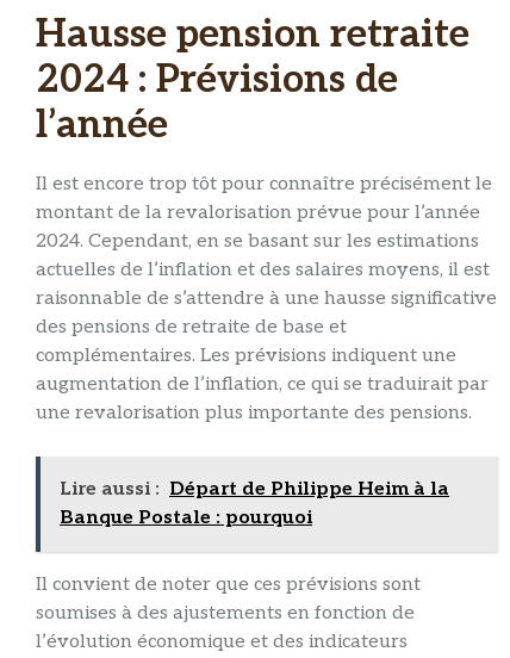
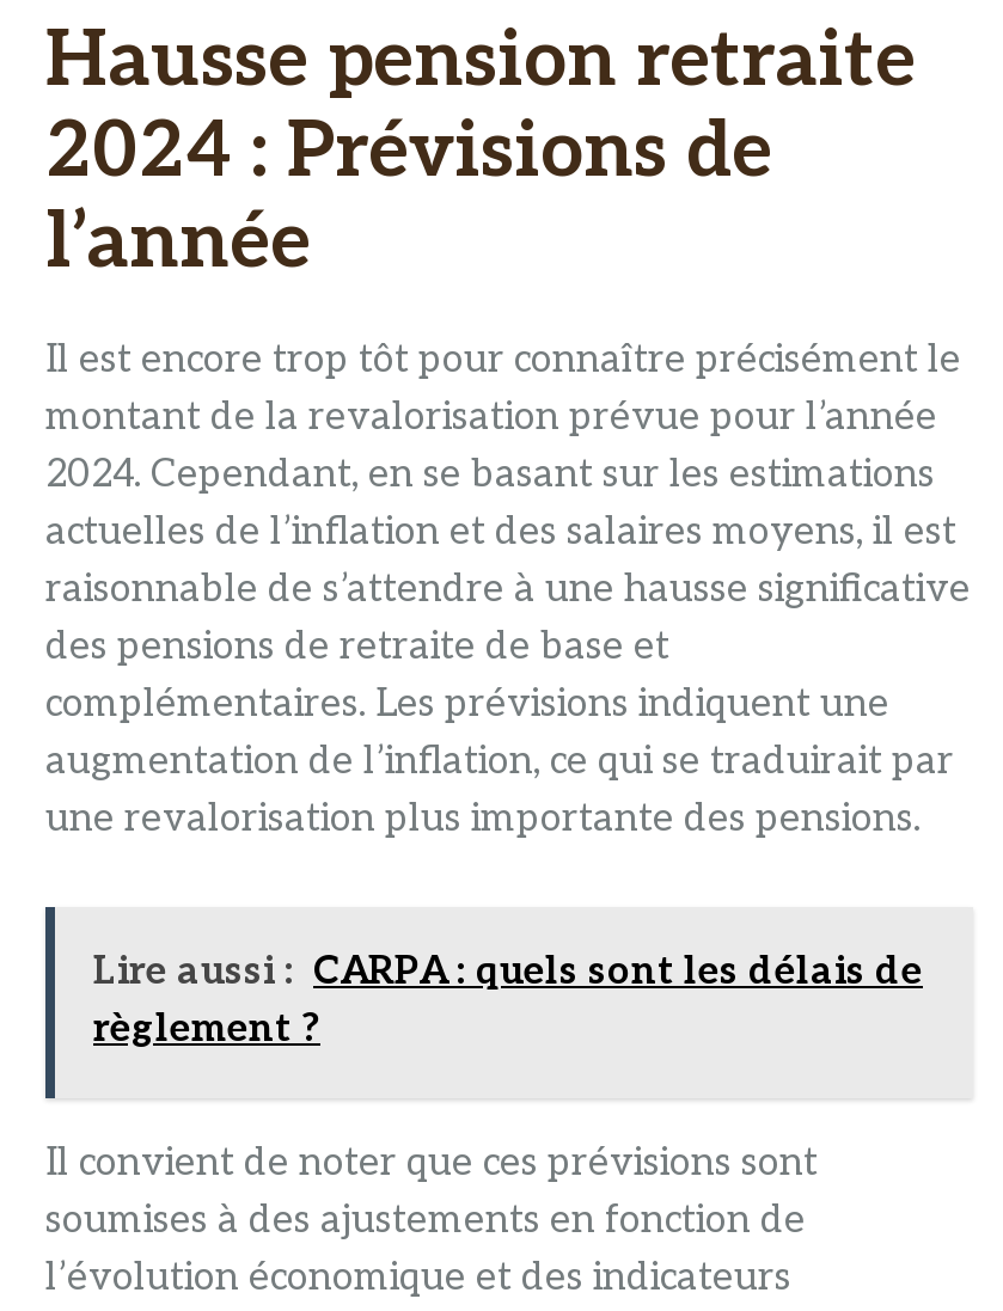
[60,478,449,530] Lire aussi : Départ de Philippe Heim à la | Banque Postale : pourquoi -> [93,951,923,1054] Lire aussi : CARPA : quels sont les délais de | règlement ?

